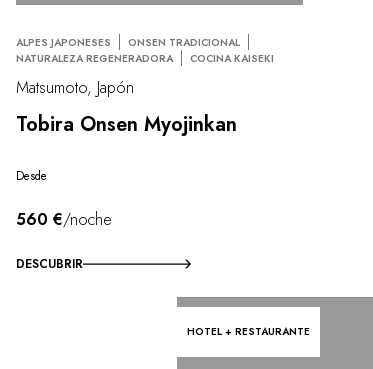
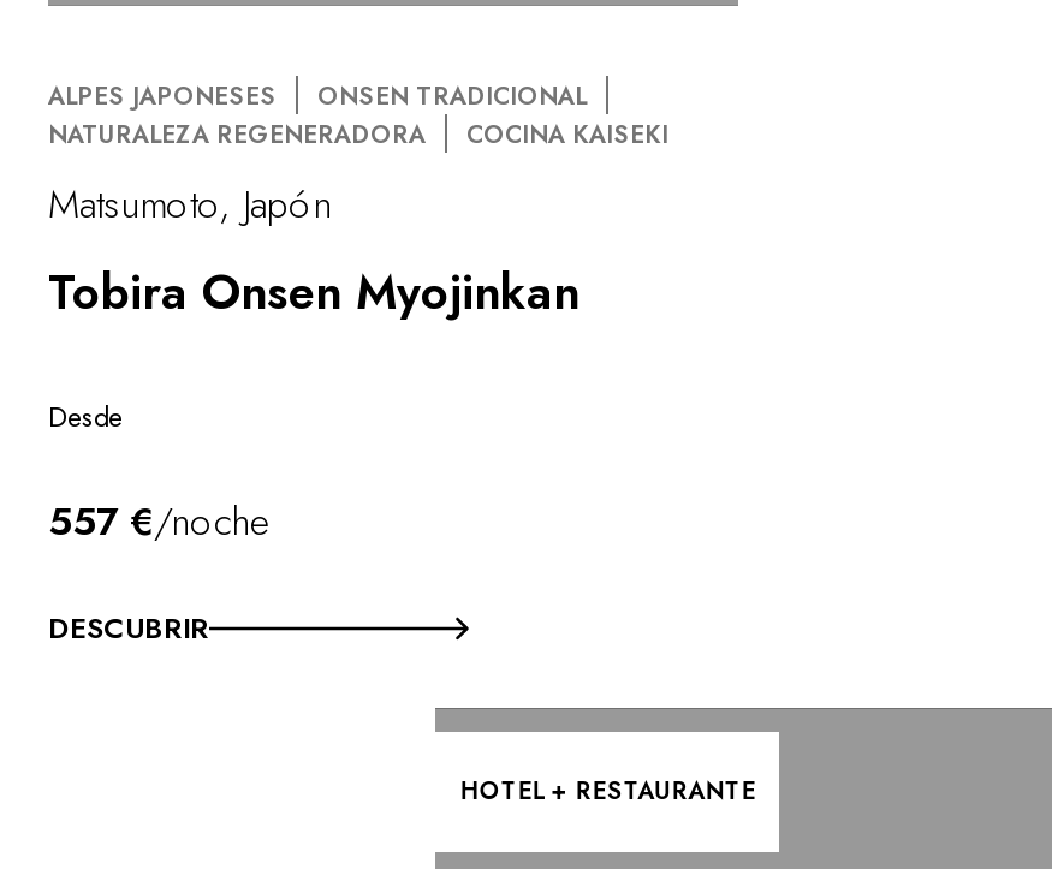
[16,208,112,231] 560 €/noche -> [48,494,272,550] 557 €/noche

